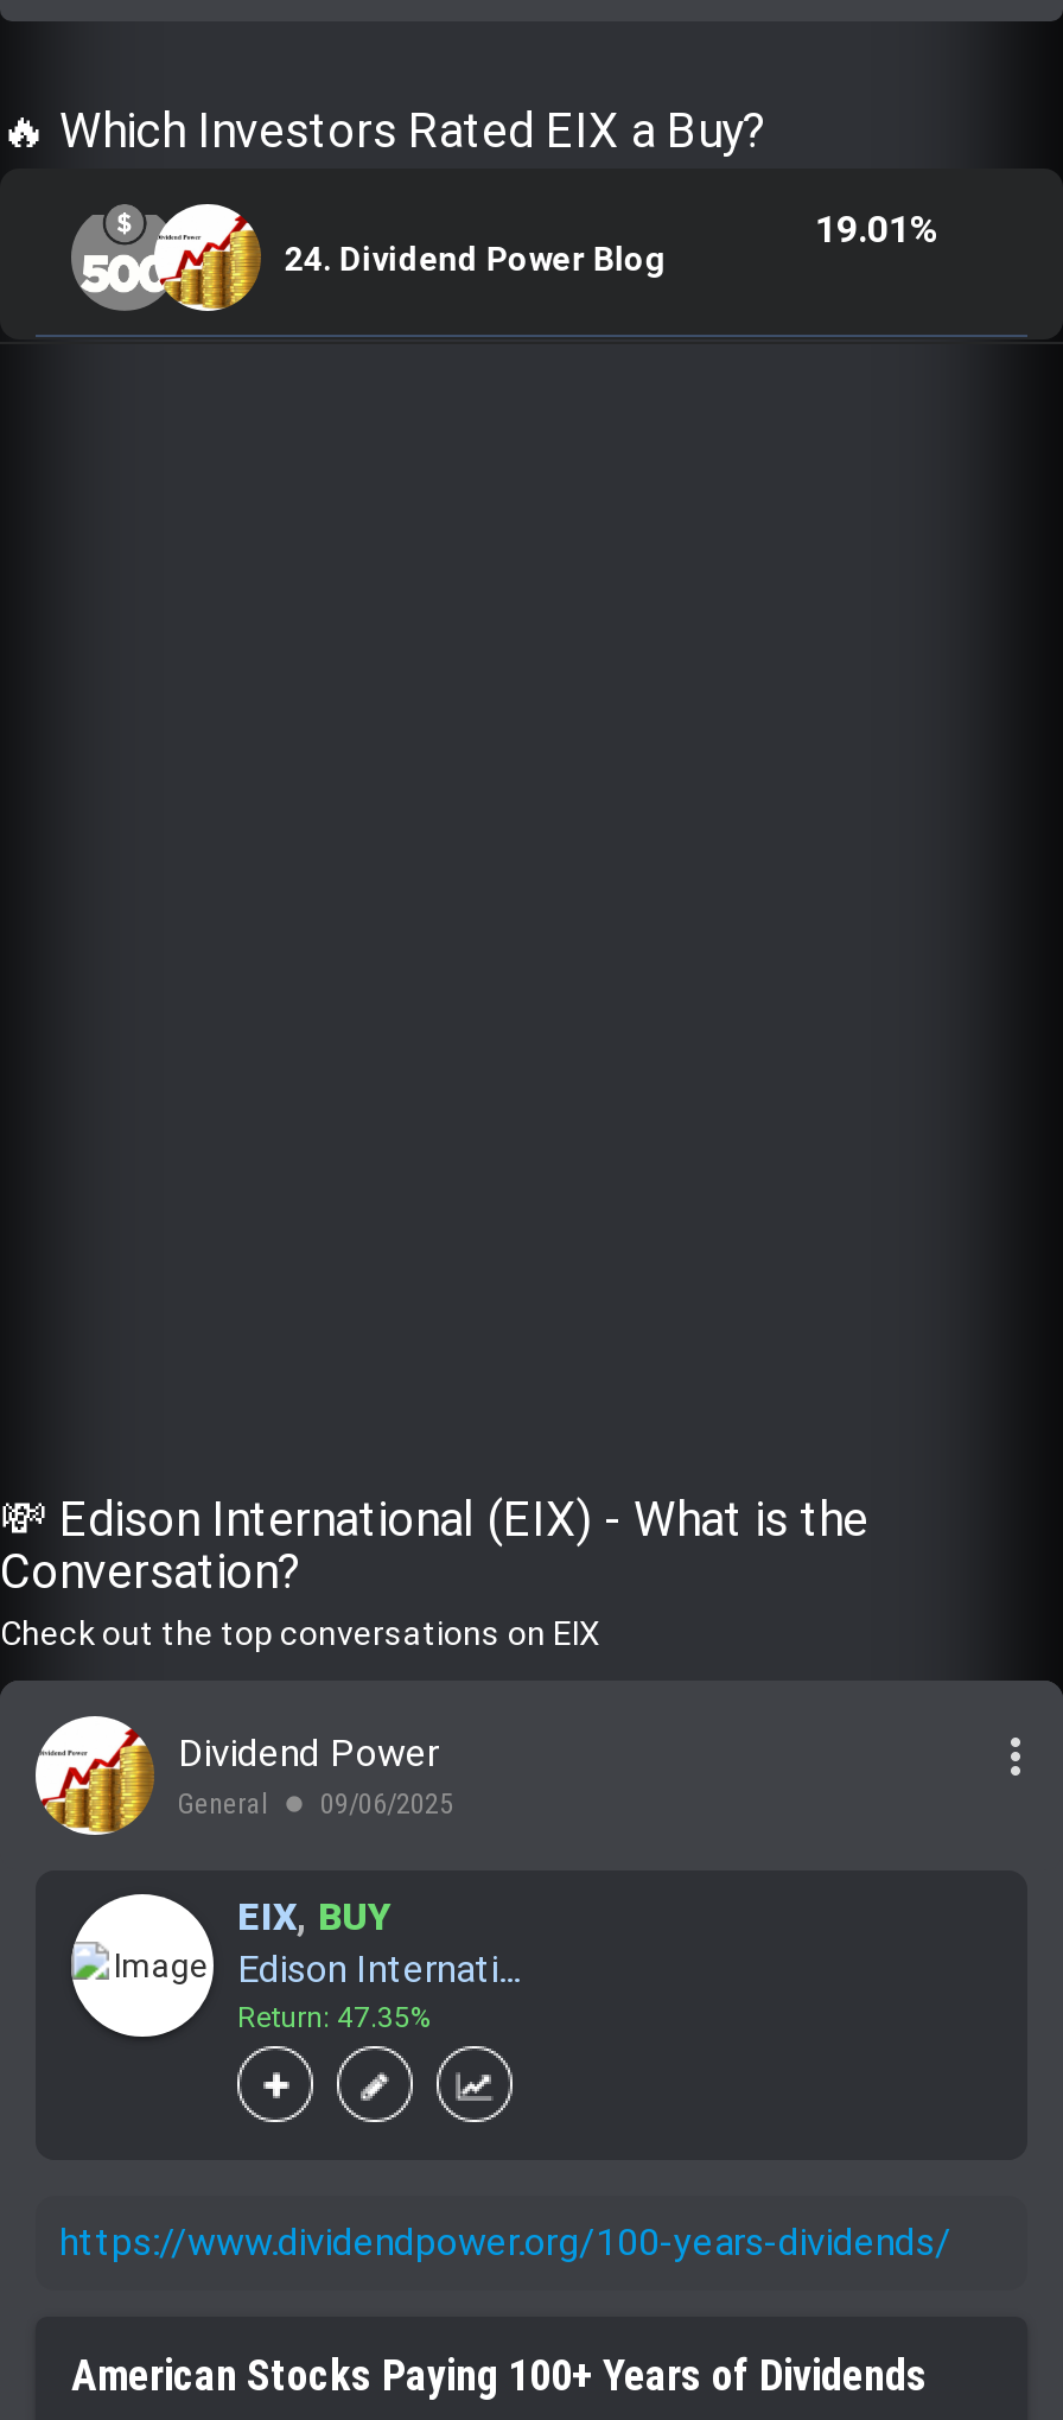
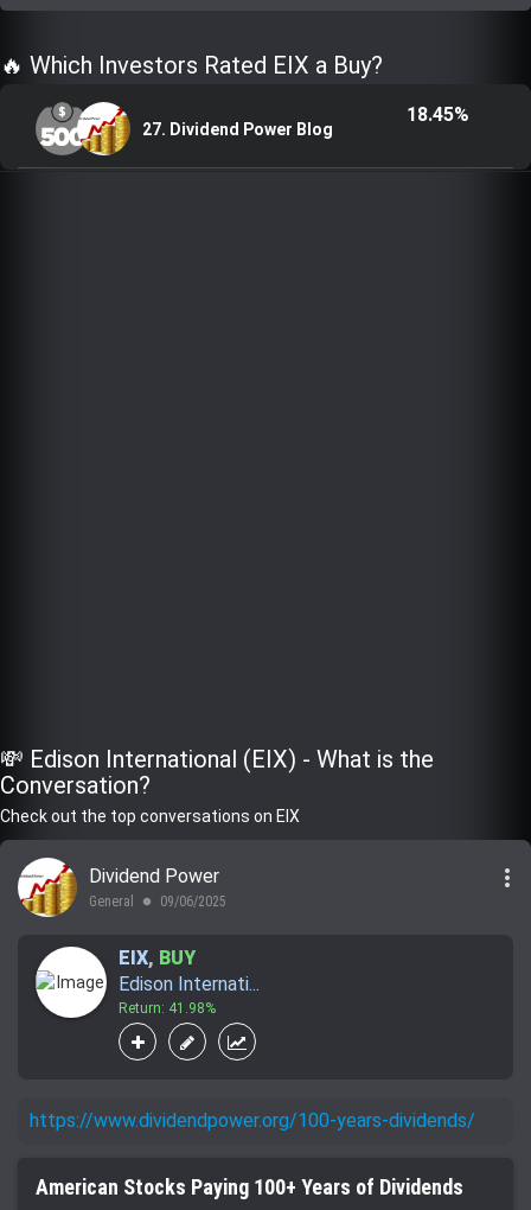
[815,207,941,252] 19.01% -> [407,104,470,126] 18.45%
[284,239,666,277] 24. Dividend Power Blog -> [142,120,333,139] 27. Dividend Power Blog
[237,2002,432,2035] Return: 47.35% -> [119,1000,216,1017] Return: 41.98%

